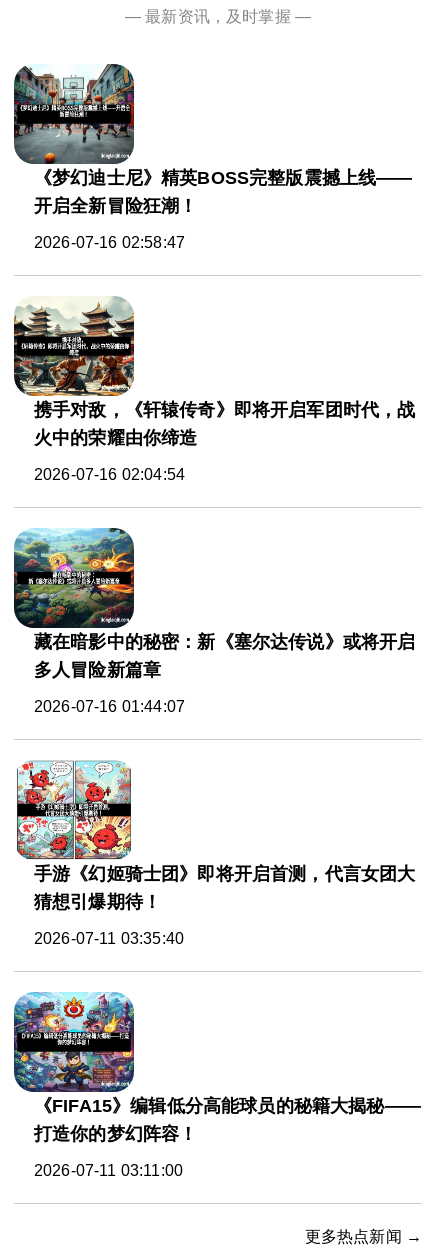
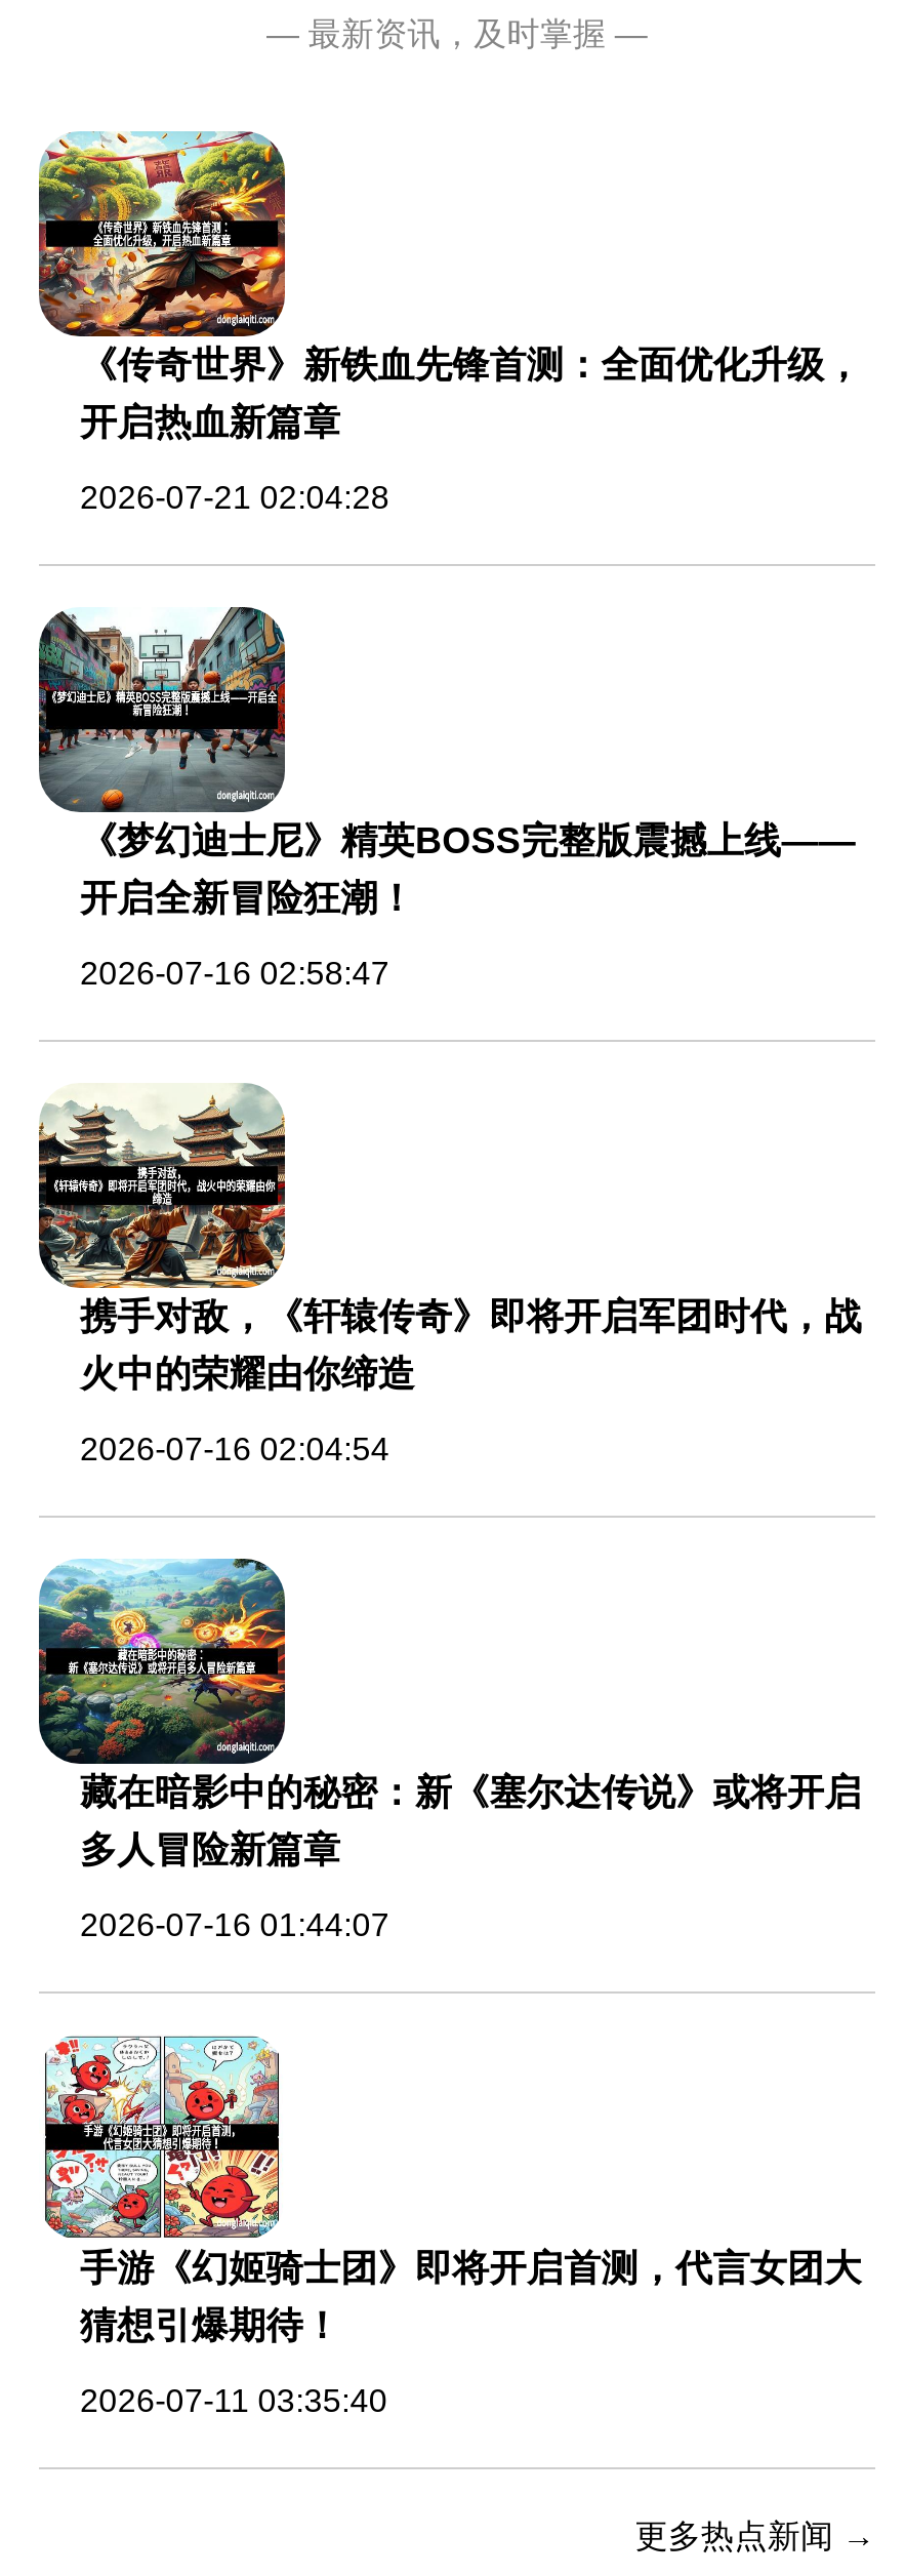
none -> [37,131,862,515] [image] | 《传奇世界》新铁血先锋首测：全面优化升级， | 开启热血新篇章 | 2026-07-21 02:04:28
moved [12,63,415,947] -> [35,605,862,2418]: [image] | 《梦幻迪士尼》精英BOSS完整版震撼上线—— | 开启全新冒险狂潮！ | ... | 猜想引爆期待！ | 2026-07-11 03:35:40
[13,992,421,1179] [image] | 《FIFA15》编辑低分高能球员的秘籍大揭秘—— | 打造你的梦幻阵容！ | 2026-07-11 03:11:00 -> none

